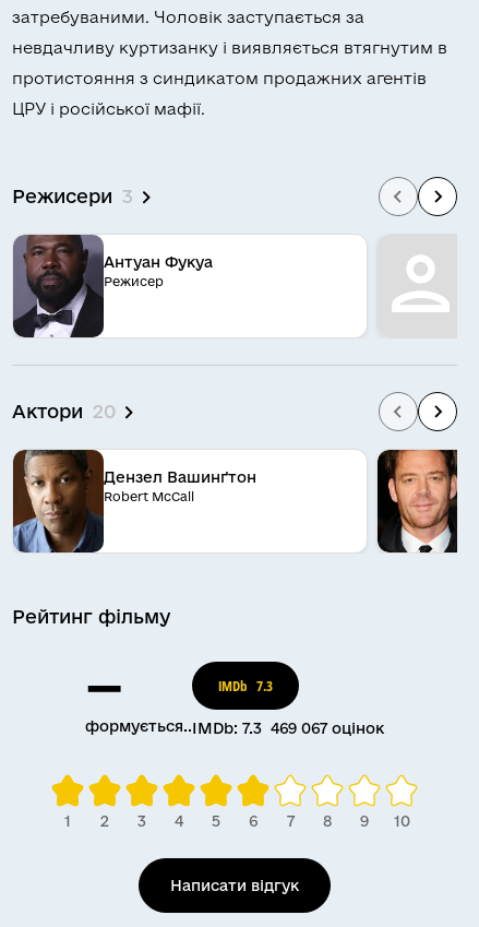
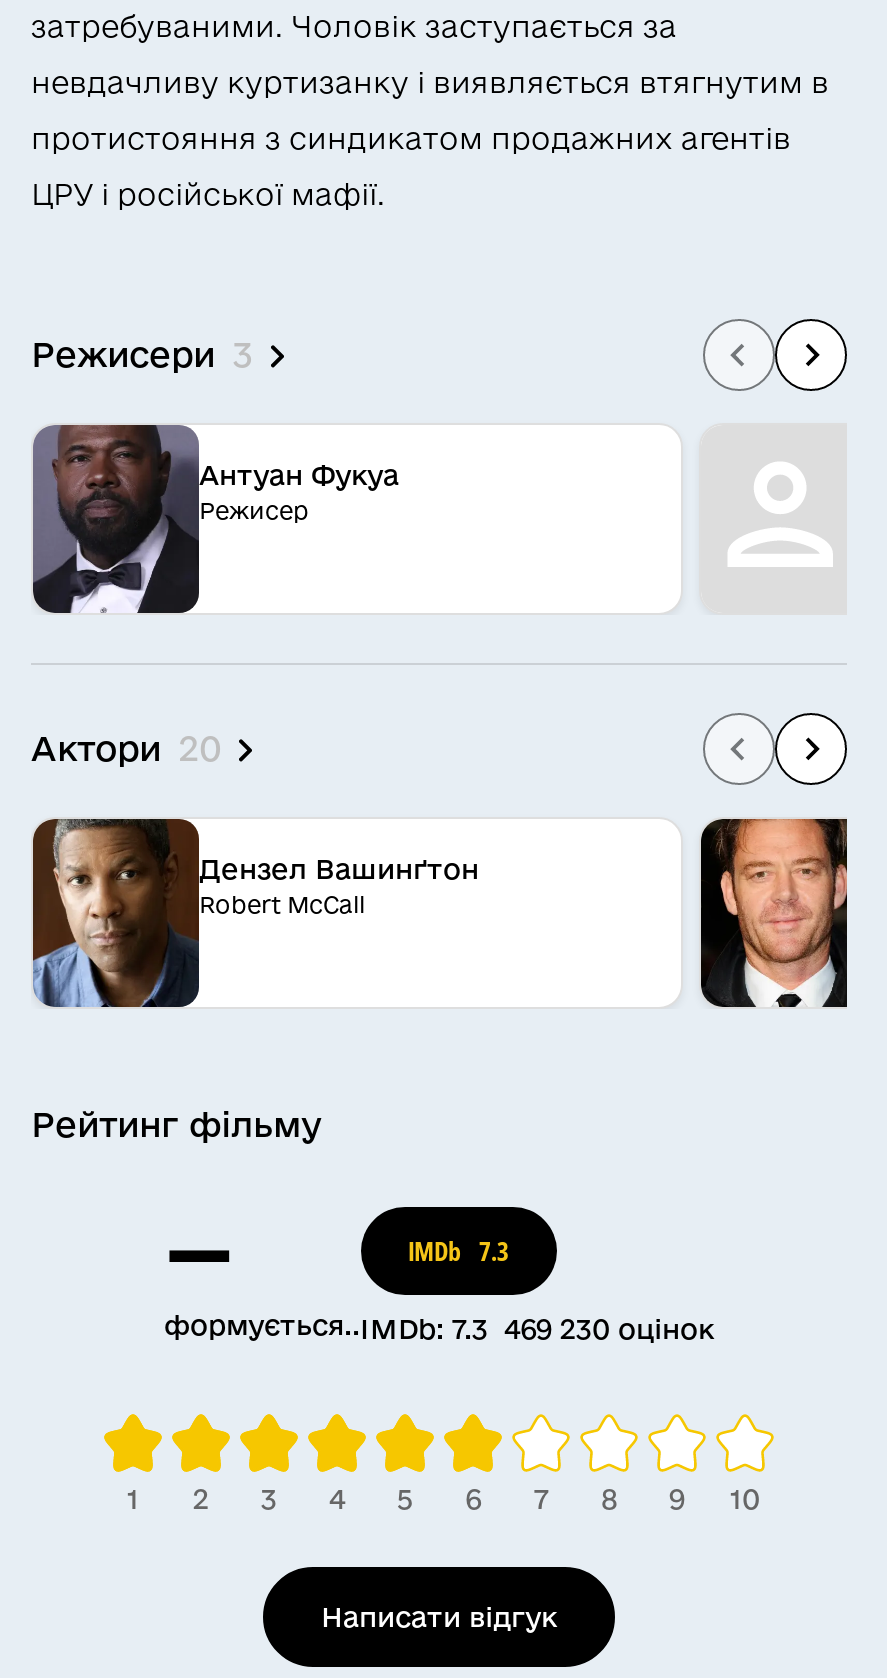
[85,717,384,737] формується.. IMDb: 7.3 469 067 оцінок -> [164,1309,714,1345] формується.. IMDb: 7.3 469 230 оцінок

